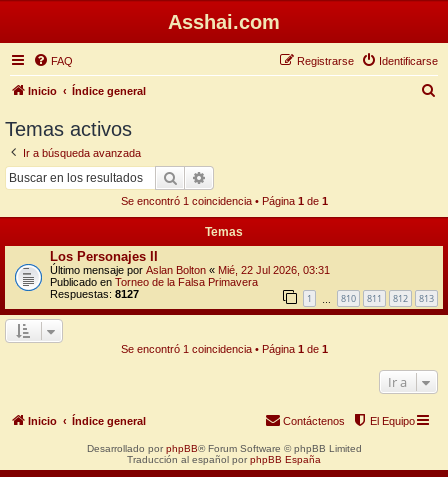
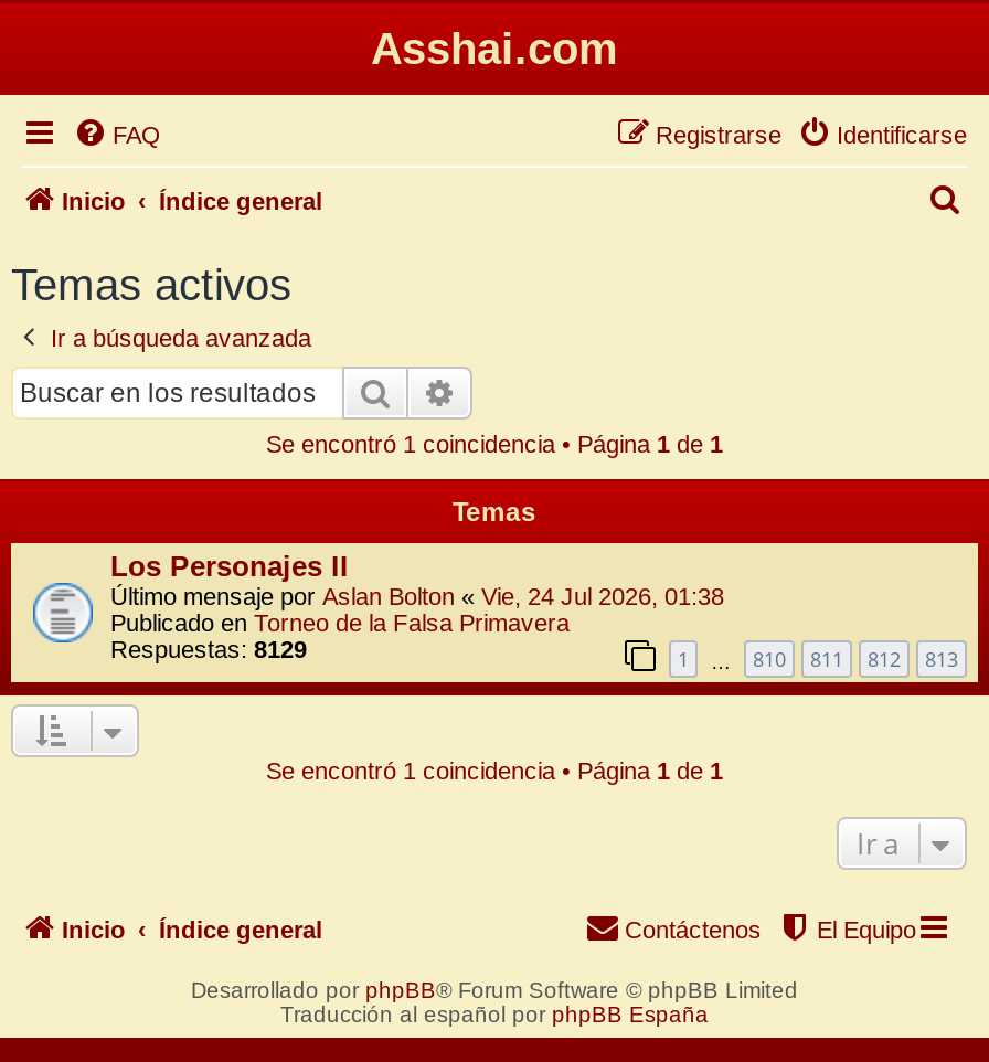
[50,263,330,275] Último mensaje por Aslan Bolton «Mié, 22 Jul 2026, 03:31 -> [110,582,724,608] Último mensaje por Aslan Bolton «Vie, 24 Jul 2026, 01:38
[50,287,139,299] Respuestas: 8127 -> [110,635,307,661] Respuestas: 8129

